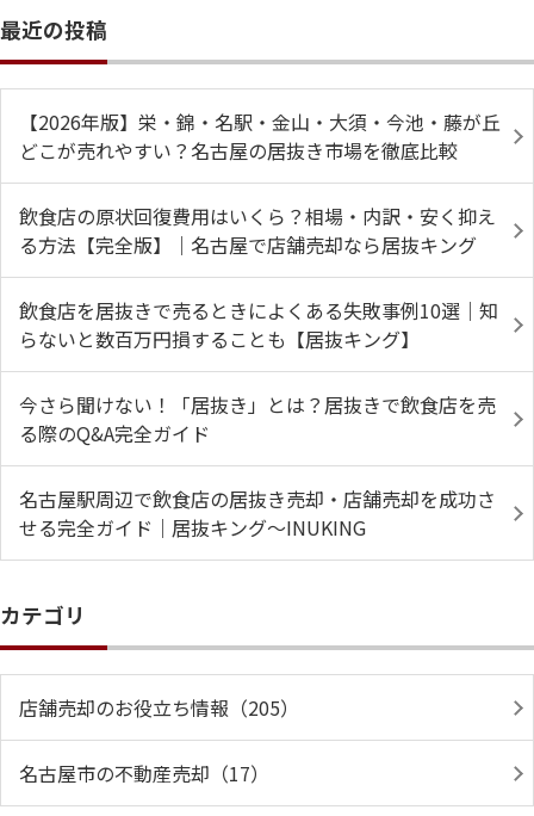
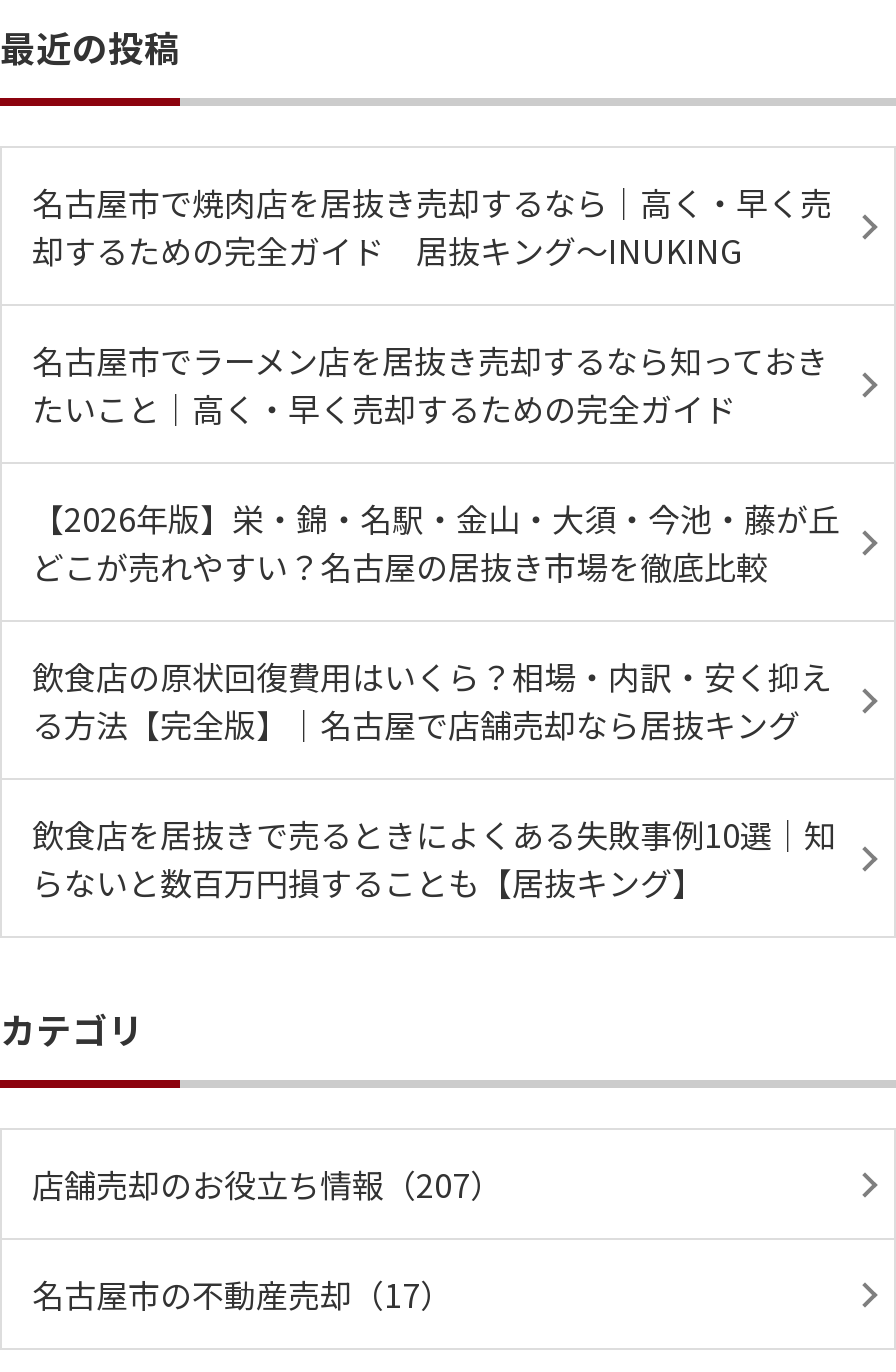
none -> [32,178,832,432] 名古屋市で焼肉店を居抜き売却するなら｜高く・早く売 | 却するための完全ガイド 居抜キング～INUKING | 名古屋市でラーメン店を居抜き売却するなら知っておき | たいこと｜高く・早く売却するための完全ガイド
moved [19,107,501,353] -> [32,494,840,906]: 【2026年版】栄・錦・名駅・金山・大須・今池・藤が丘 | どこが売れやすい？名古屋の居抜き市場を徹底比較 | 飲食店の原状回復費用はいくら？相場・内訳・安く抑え | る方法【完全版】｜名古屋で店舗売却なら居抜キング | 飲食店を居抜きで売るときによくある失敗事例10選｜知 | らないと数百万円損することも【居抜キング】
[19,390,496,542] 今さら聞けない！「居抜き」とは？居抜きで飲食店を売 | る際のQ&A完全ガイド | 名古屋駅周辺で飲食店の居抜き売却・店舗売却を成功さ | せる完全ガイド｜居抜キング～INUKING -> none
[19,693,299,722] 店舗売却のお役立ち情報（205） -> [32,1160,502,1208] 店舗売却のお役立ち情報（207）

